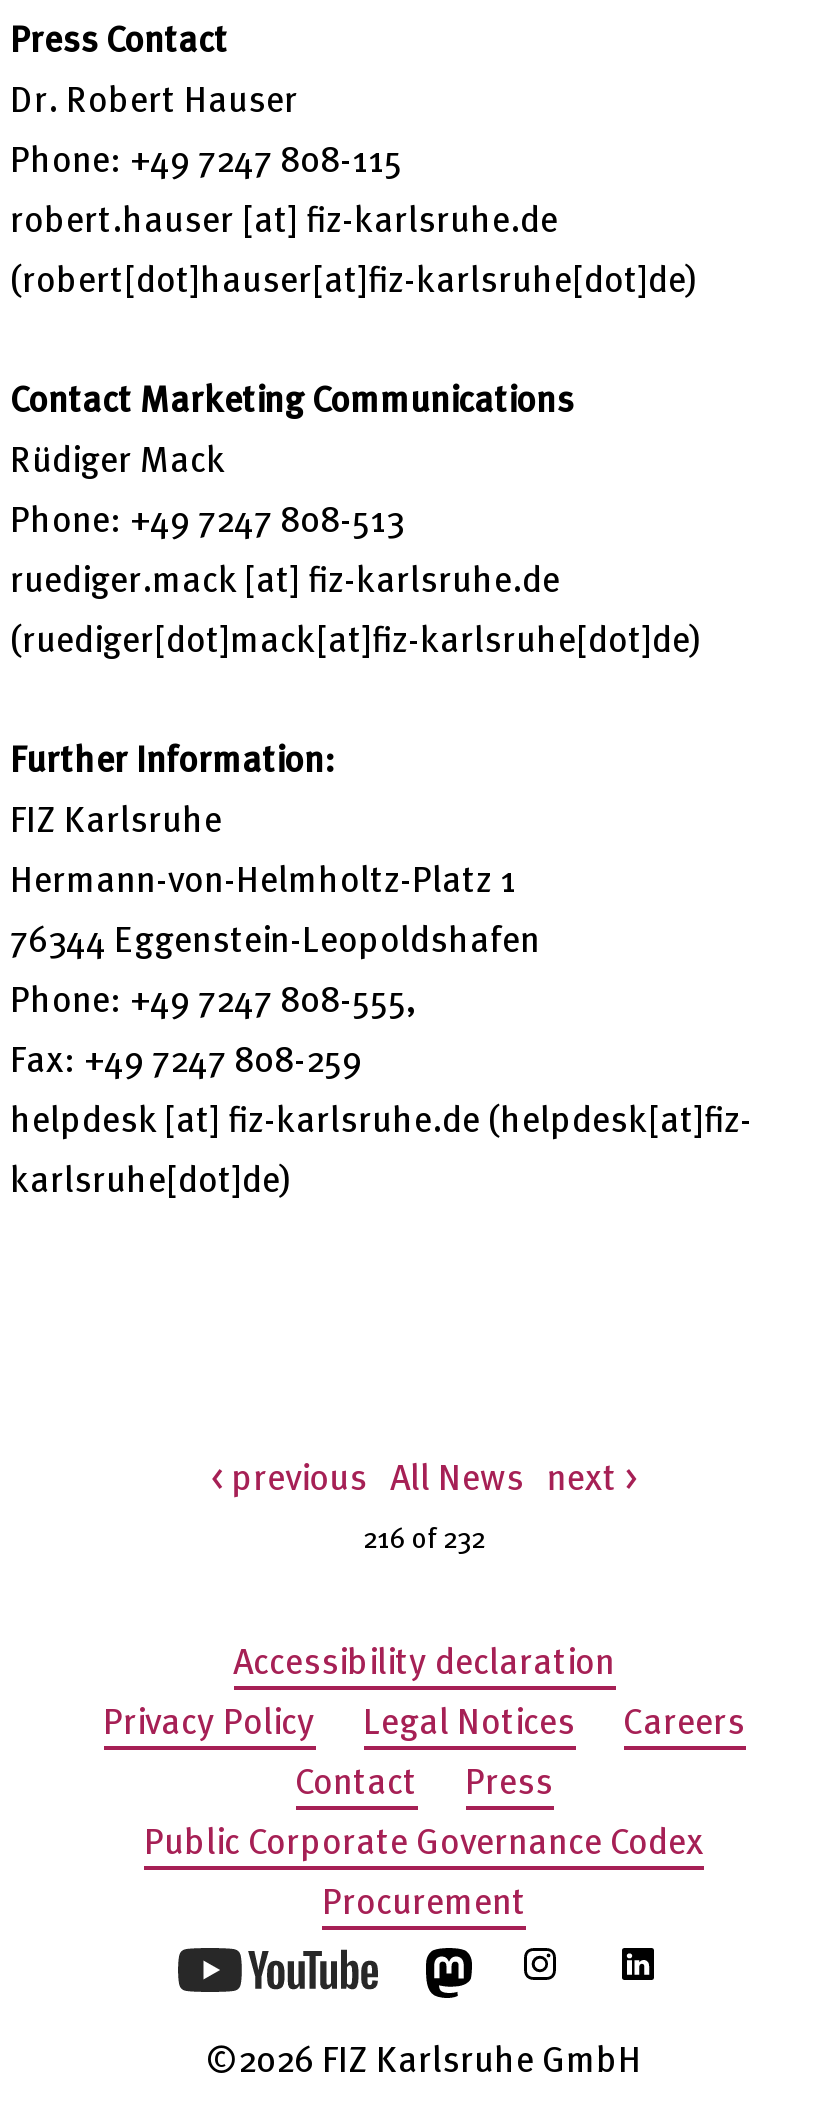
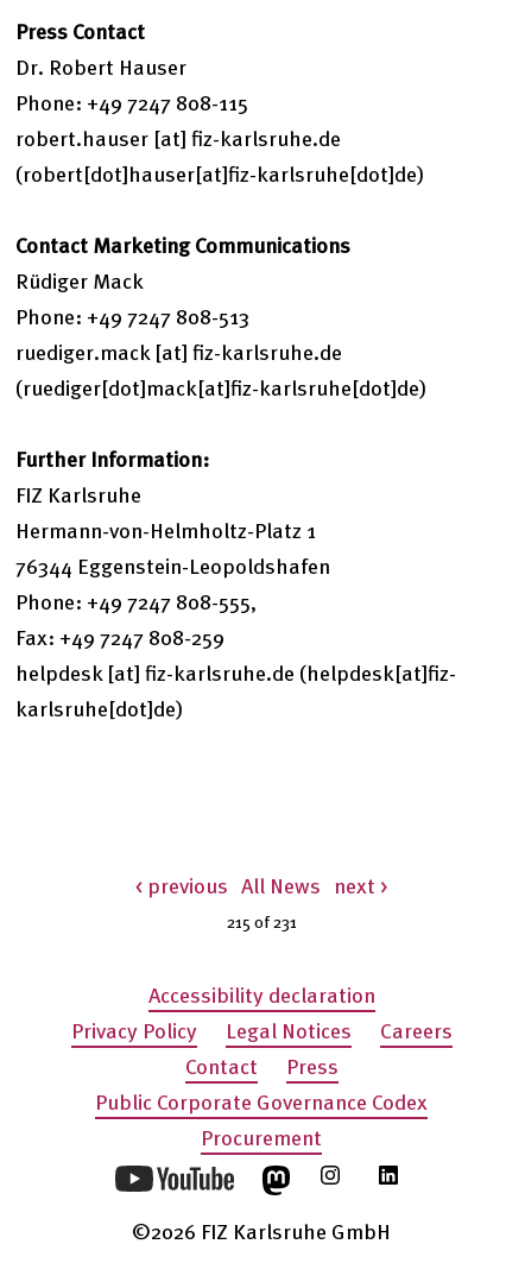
[363,1515,485,1557] 216 of 232 -> [226,908,296,933] 215 of 231

